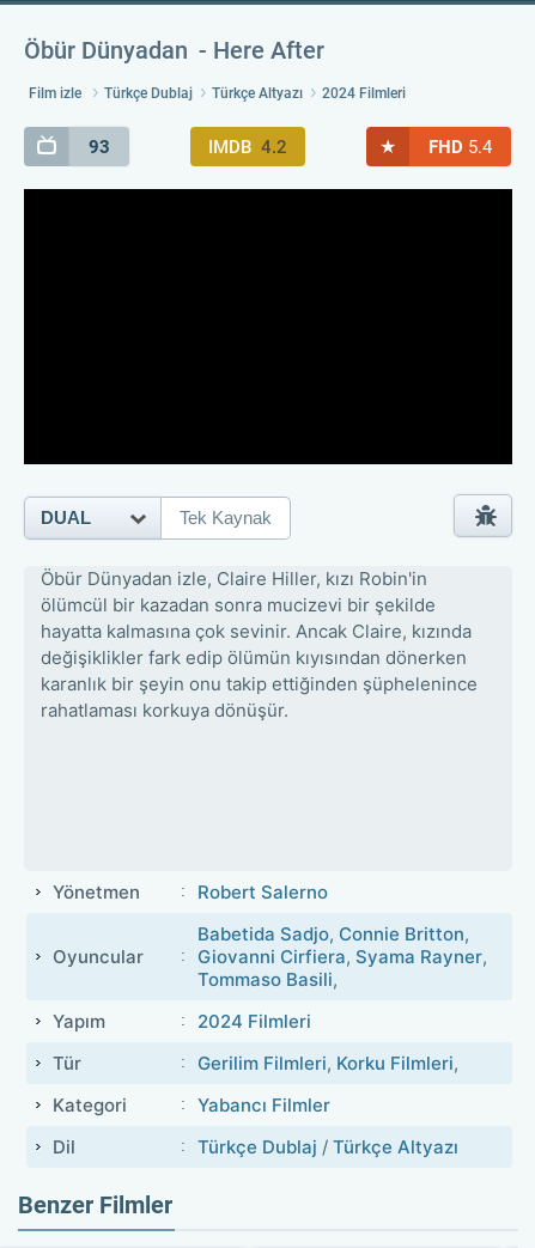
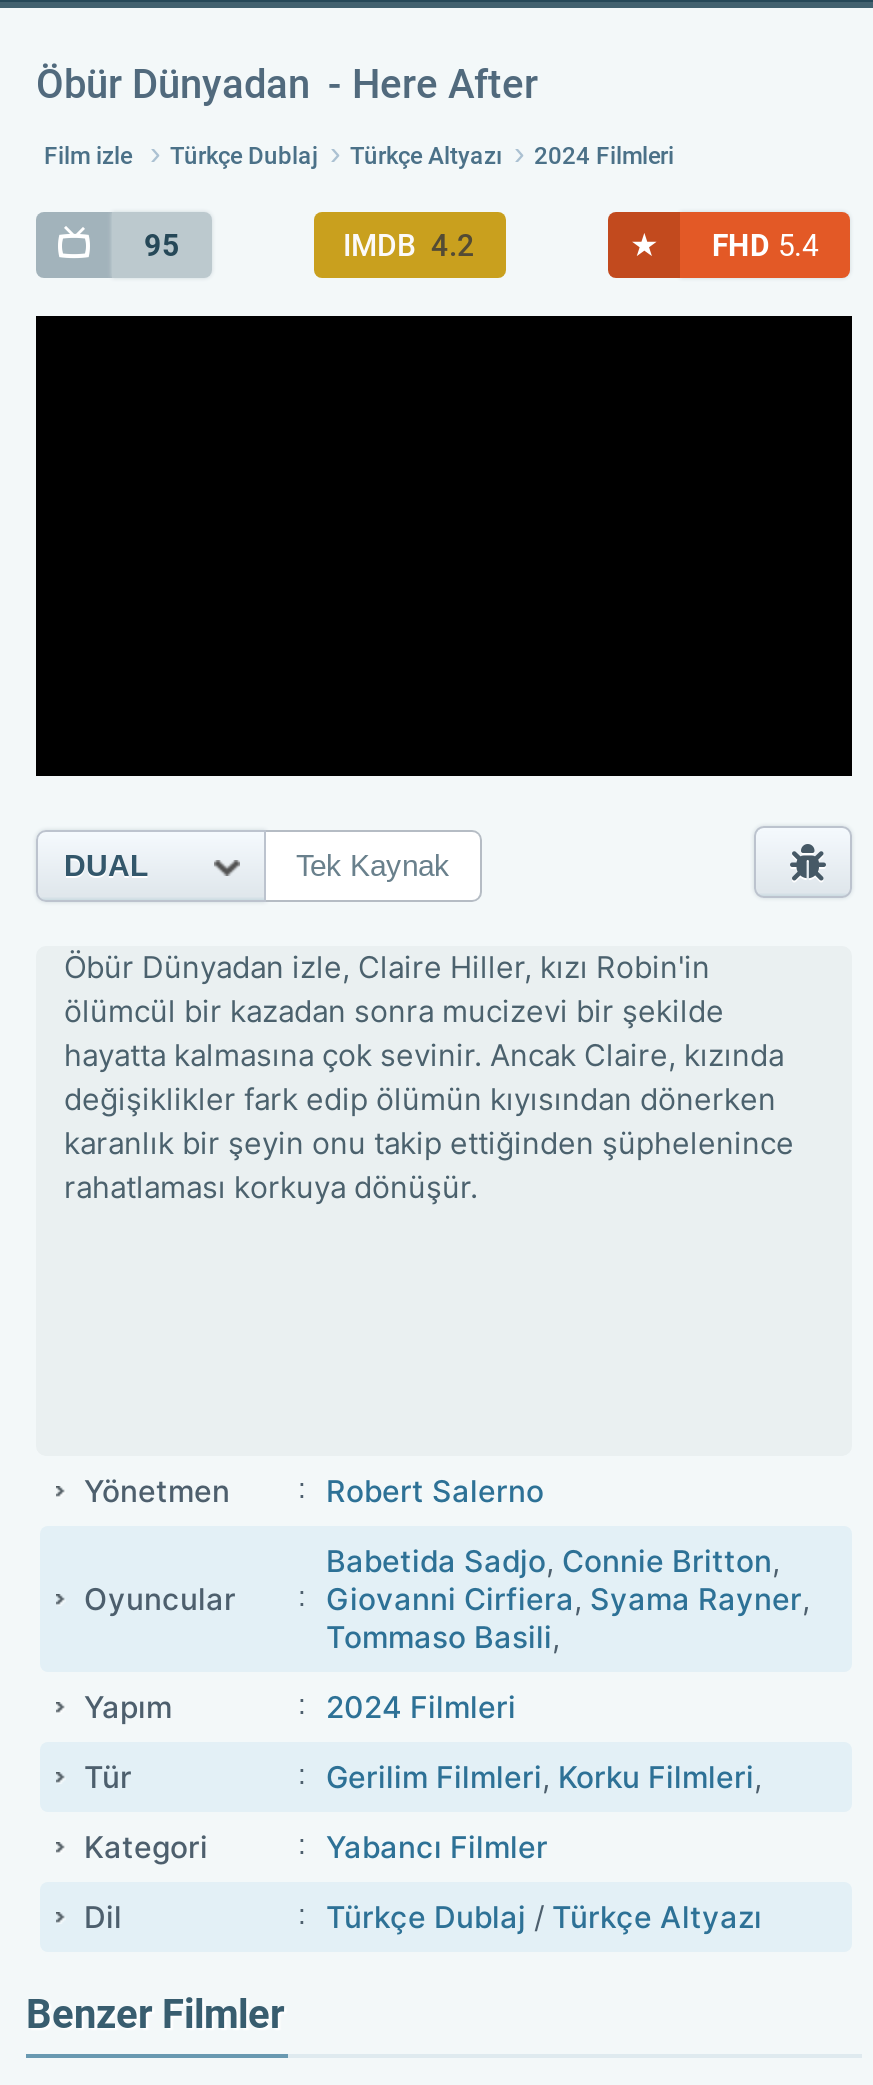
[89,136,110,157] 93 -> [144,227,180,263] 95

